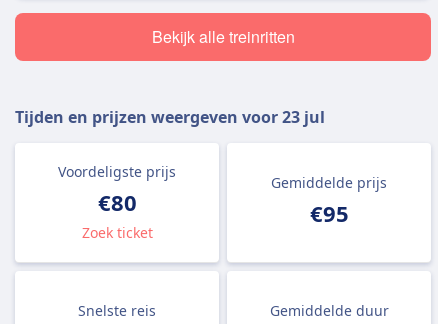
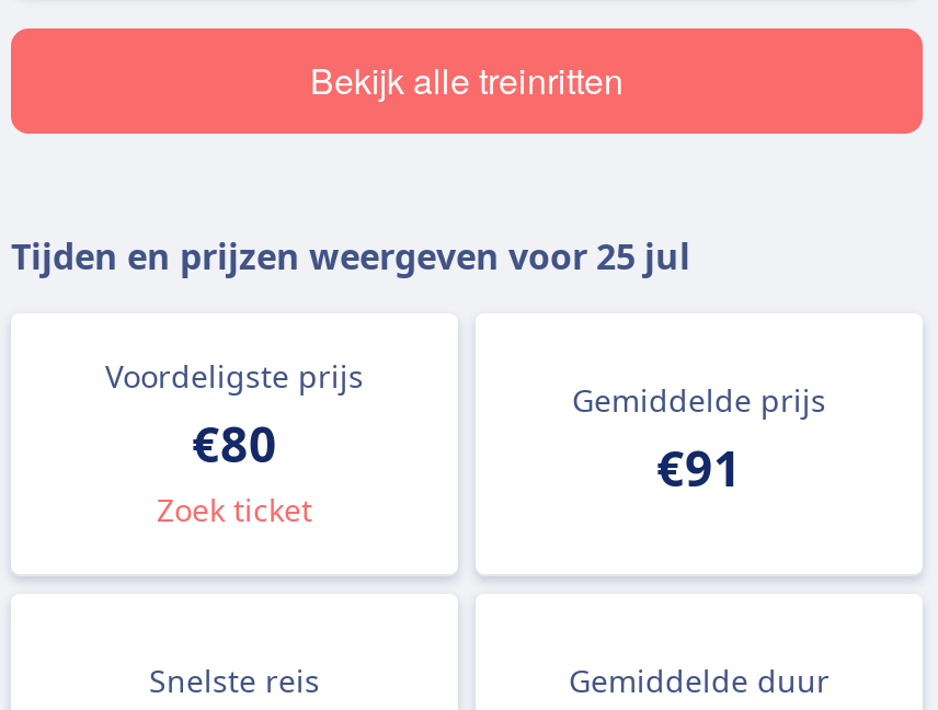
[15,106,325,128] Tijden en prijzen weergeven voor 23 jul -> [11,232,690,280] Tijden en prijzen weergeven voor 25 jul
[309,198,348,228] €95 -> [656,434,742,500] €91

